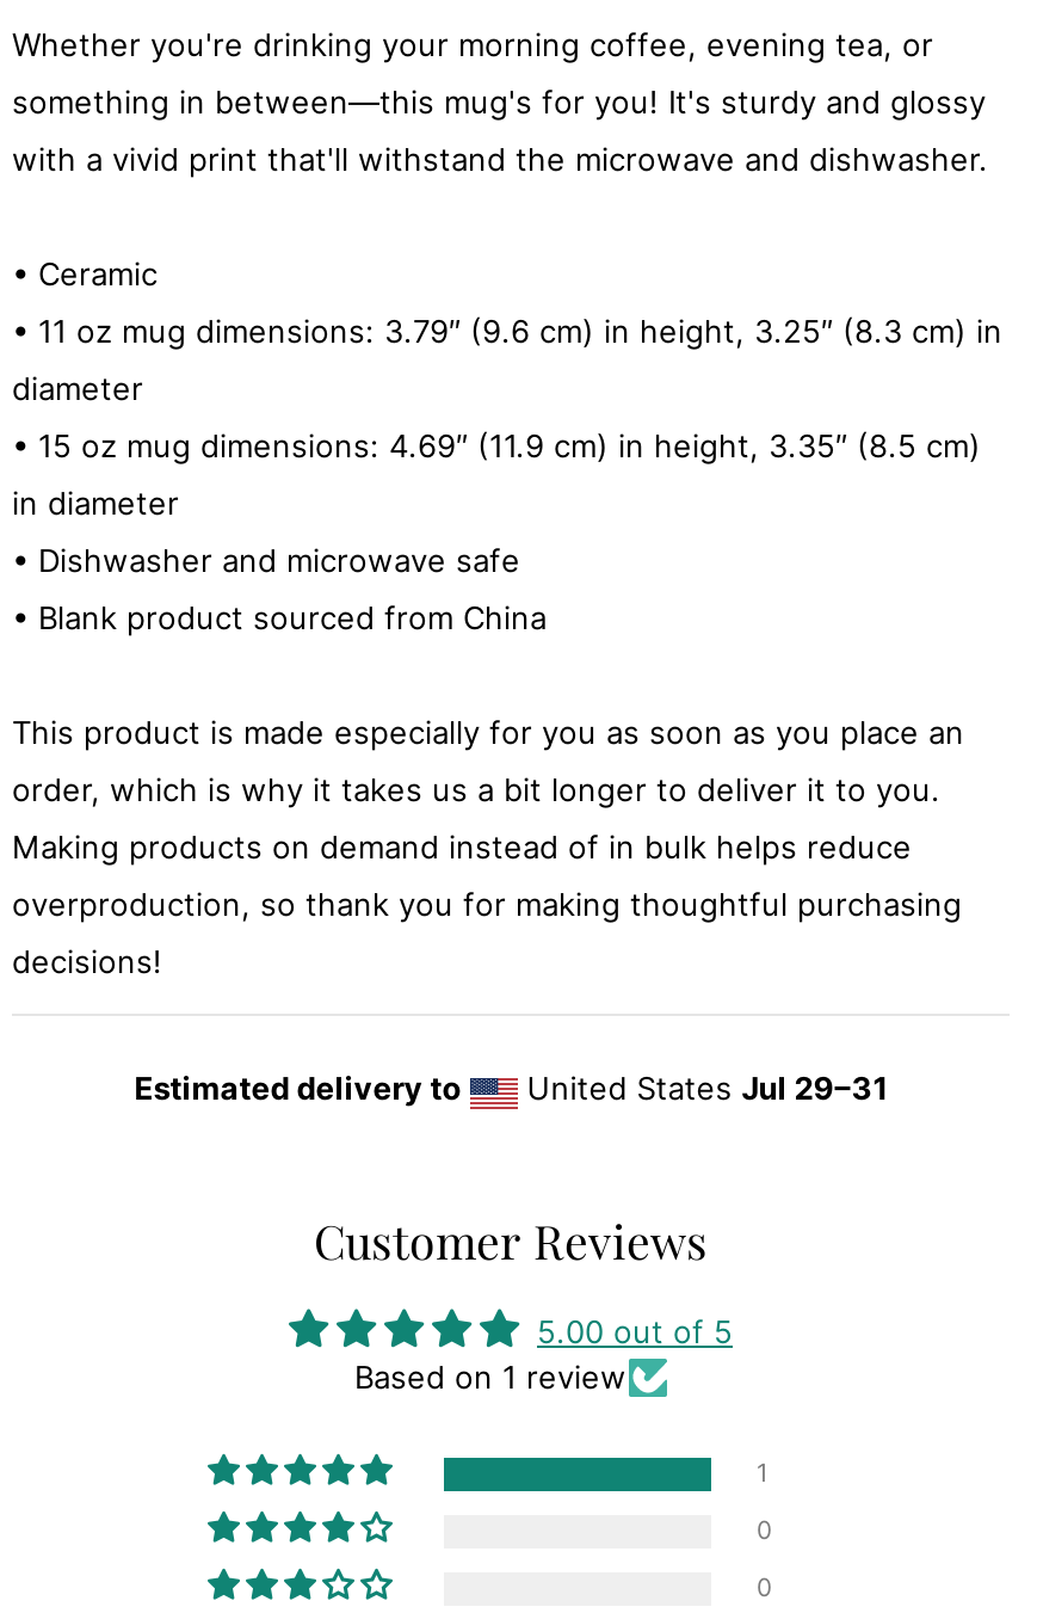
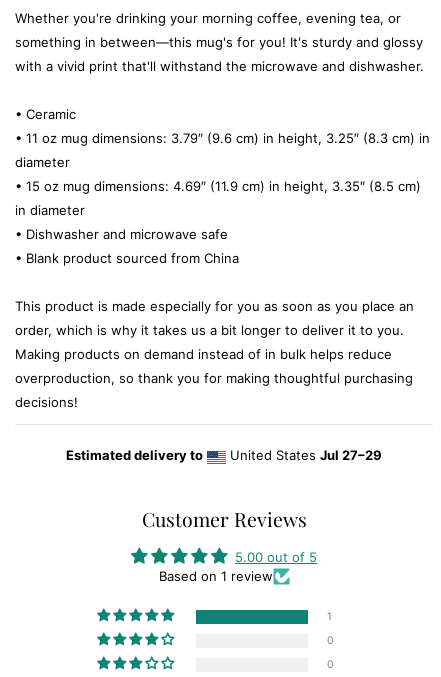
[517,1069,887,1107] United States Jul 29–31 -> [226,447,382,463] United States Jul 27–29

